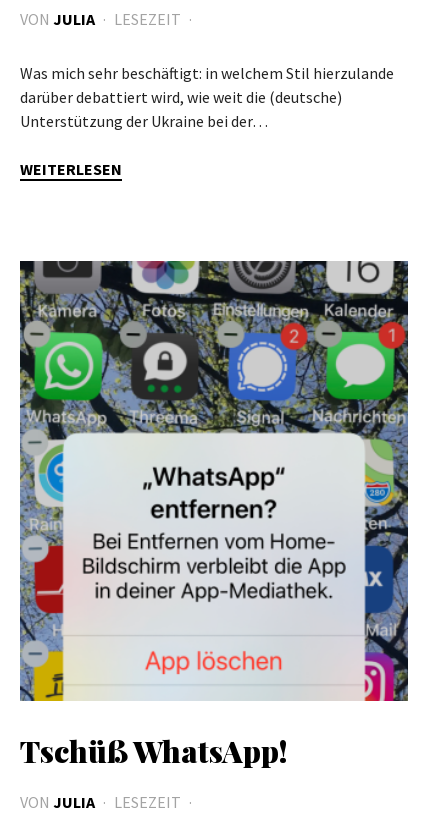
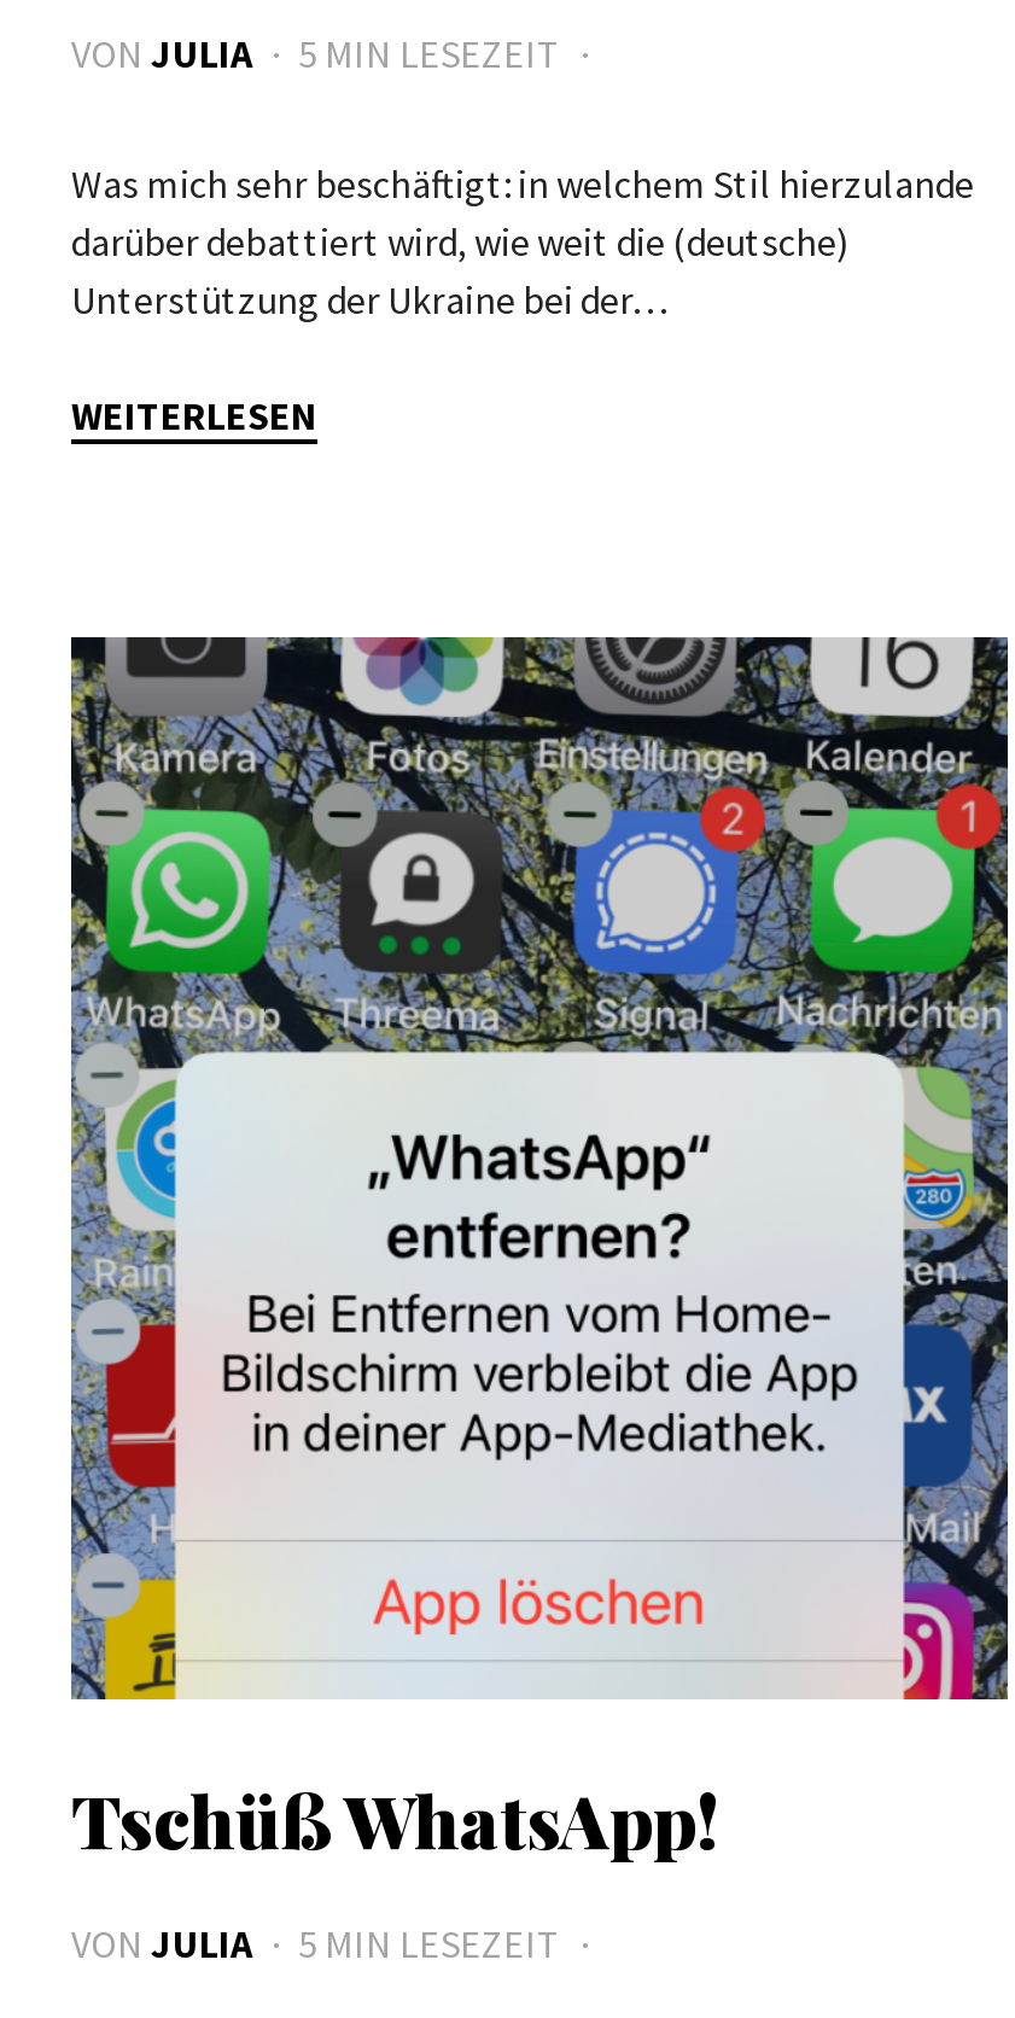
[114,9,181,29] LESEZEIT -> [298,30,561,78] 5 MIN LESEZEIT
[114,792,181,812] LESEZEIT -> [298,1918,561,1966] 5 MIN LESEZEIT

